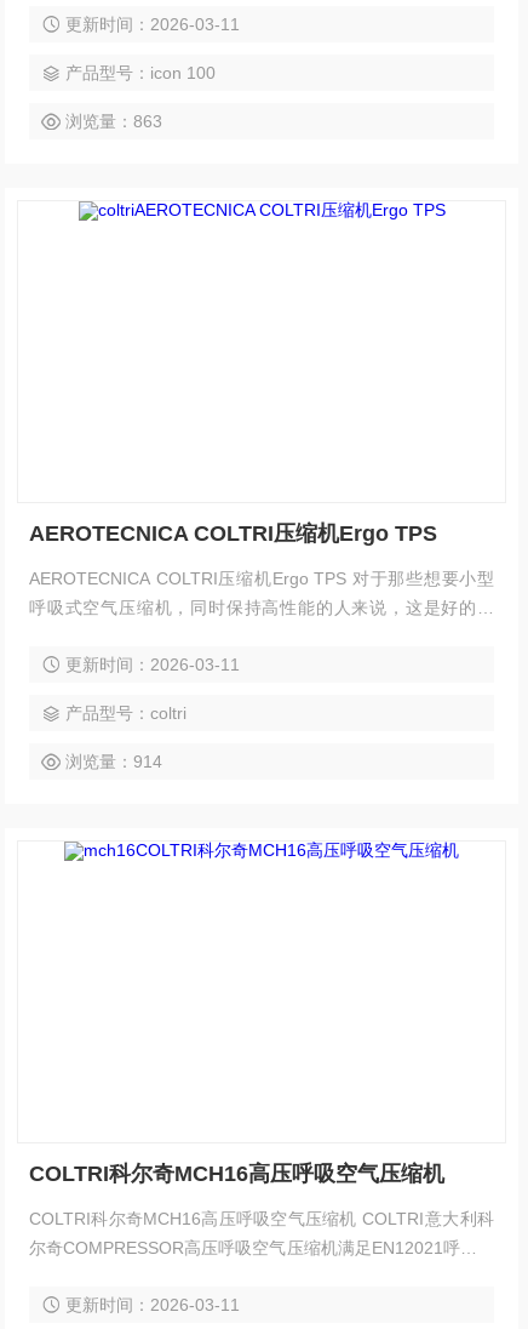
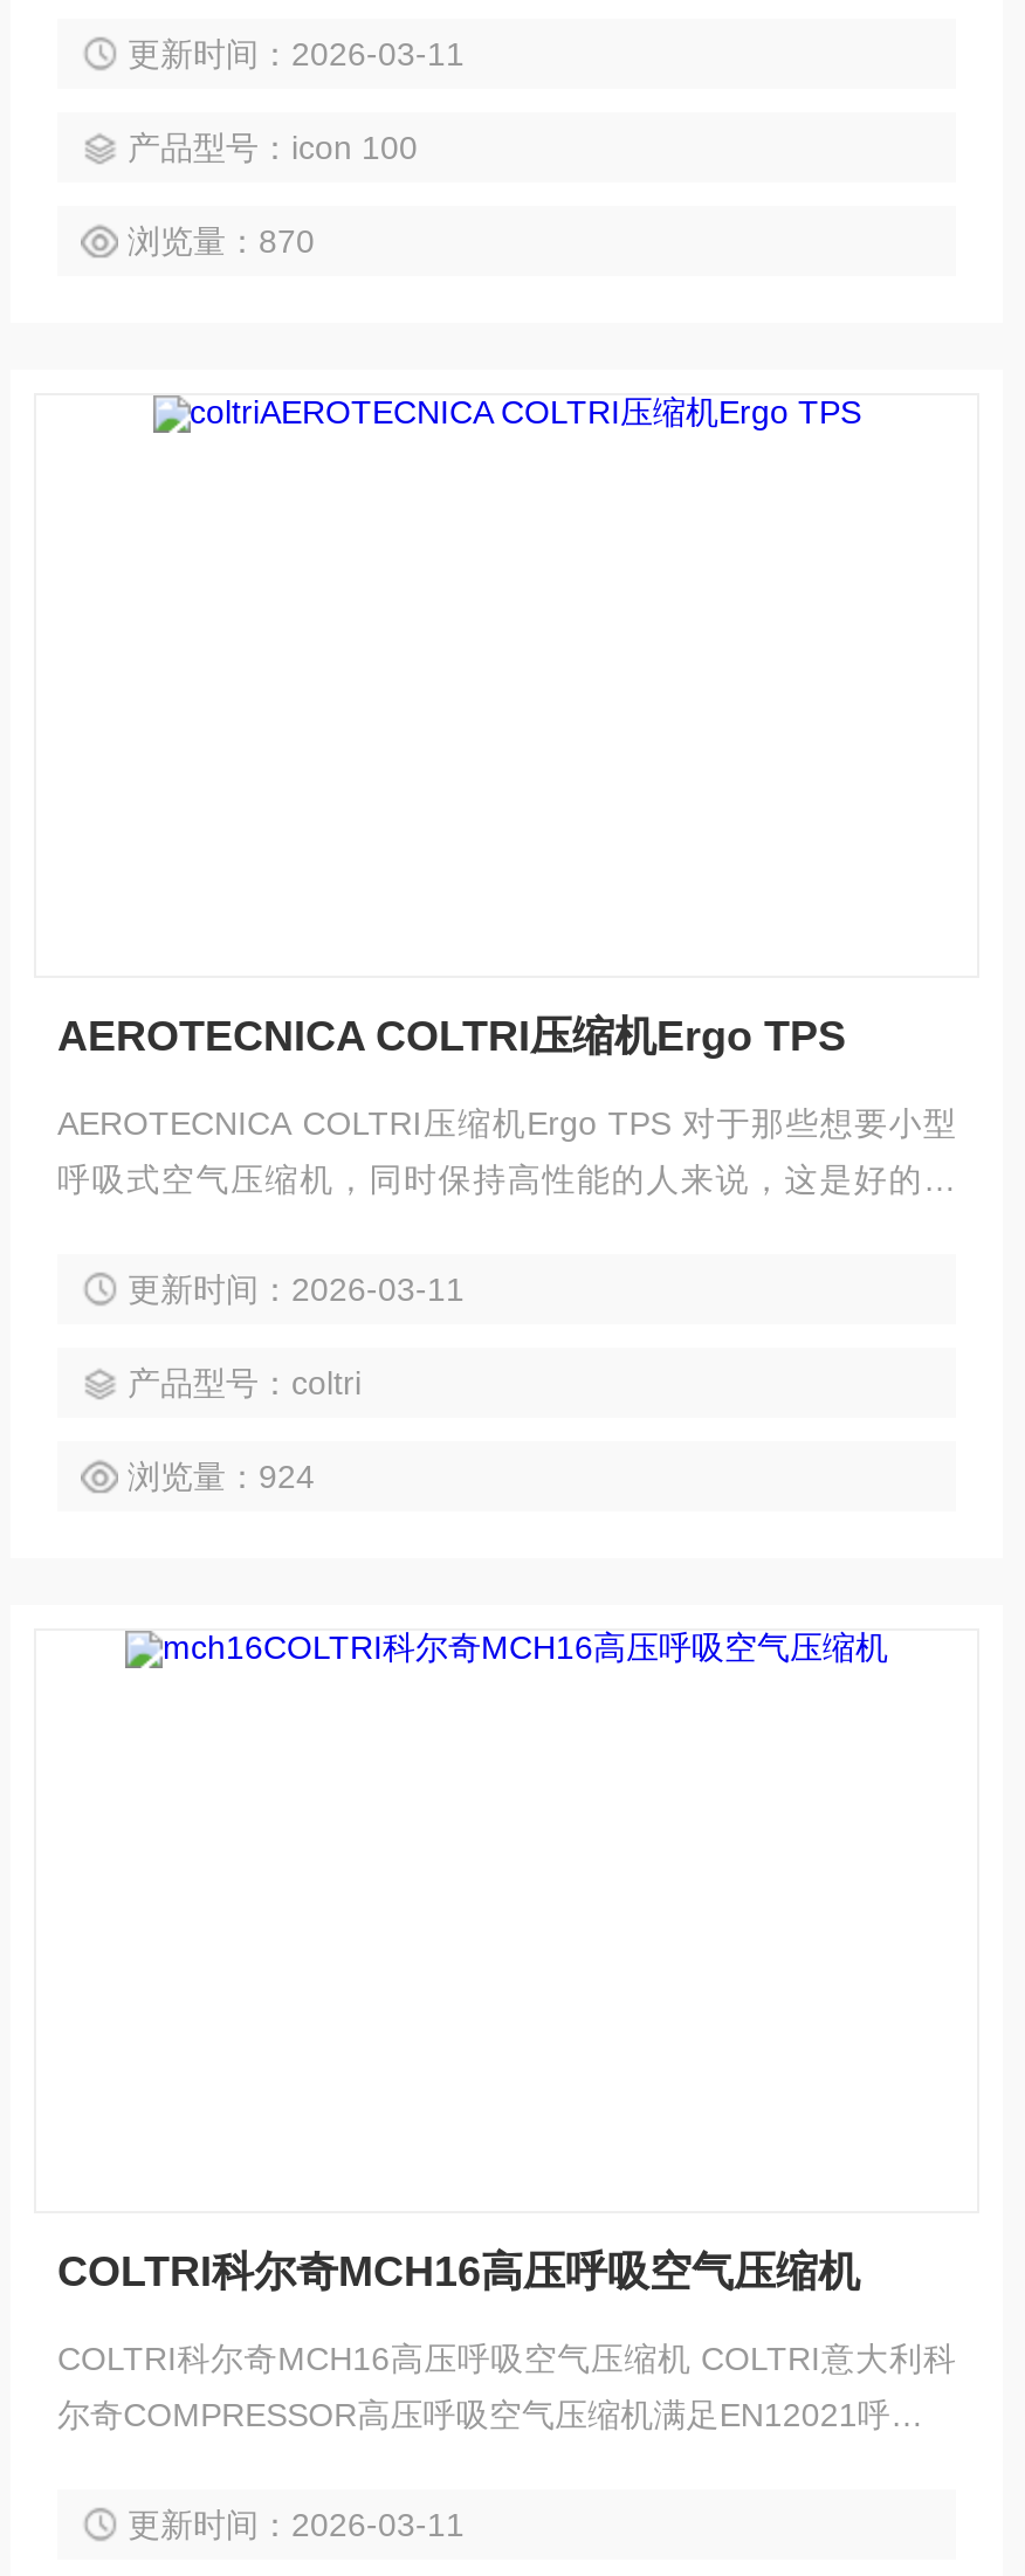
[65,112,162,131] 浏览量：863 -> [128,222,315,260] 浏览量：870
[65,752,162,771] 浏览量：914 -> [128,1458,315,1495] 浏览量：924

